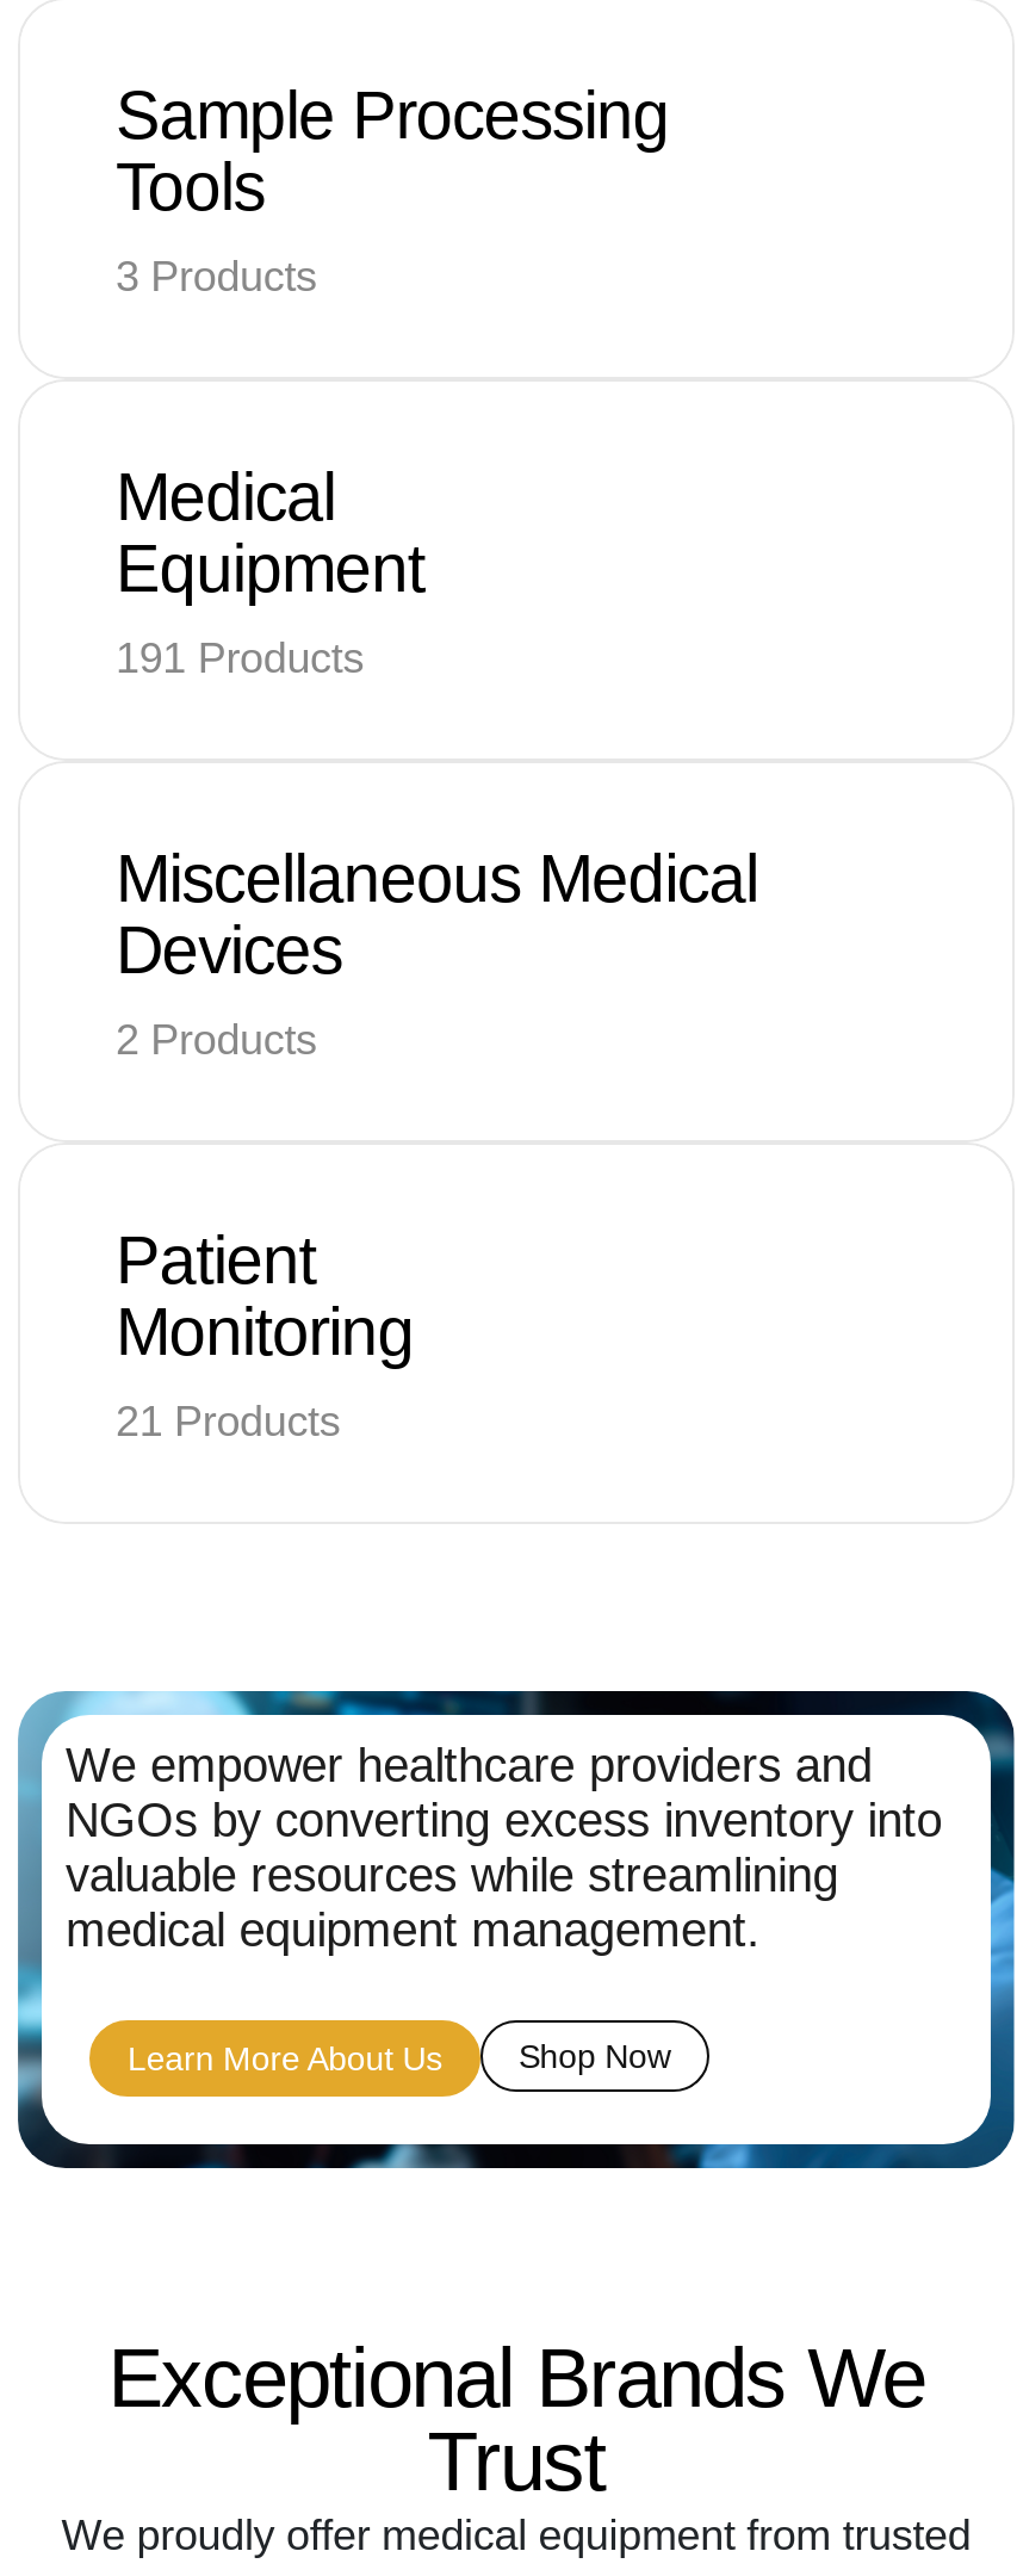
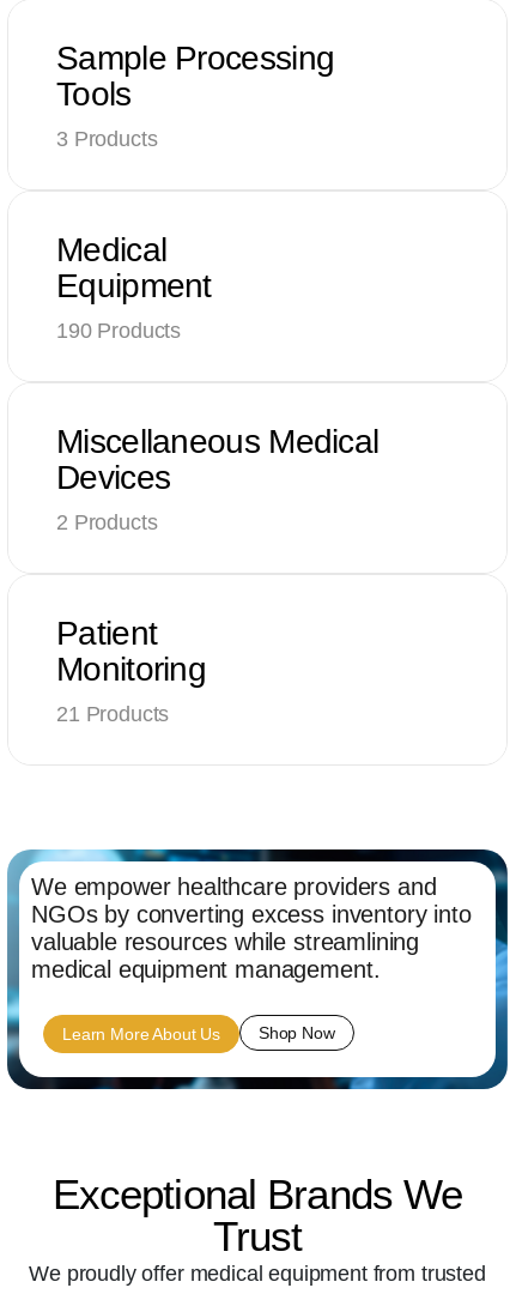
[116,633,364,681] 191 Products -> [56,318,181,342] 190 Products

